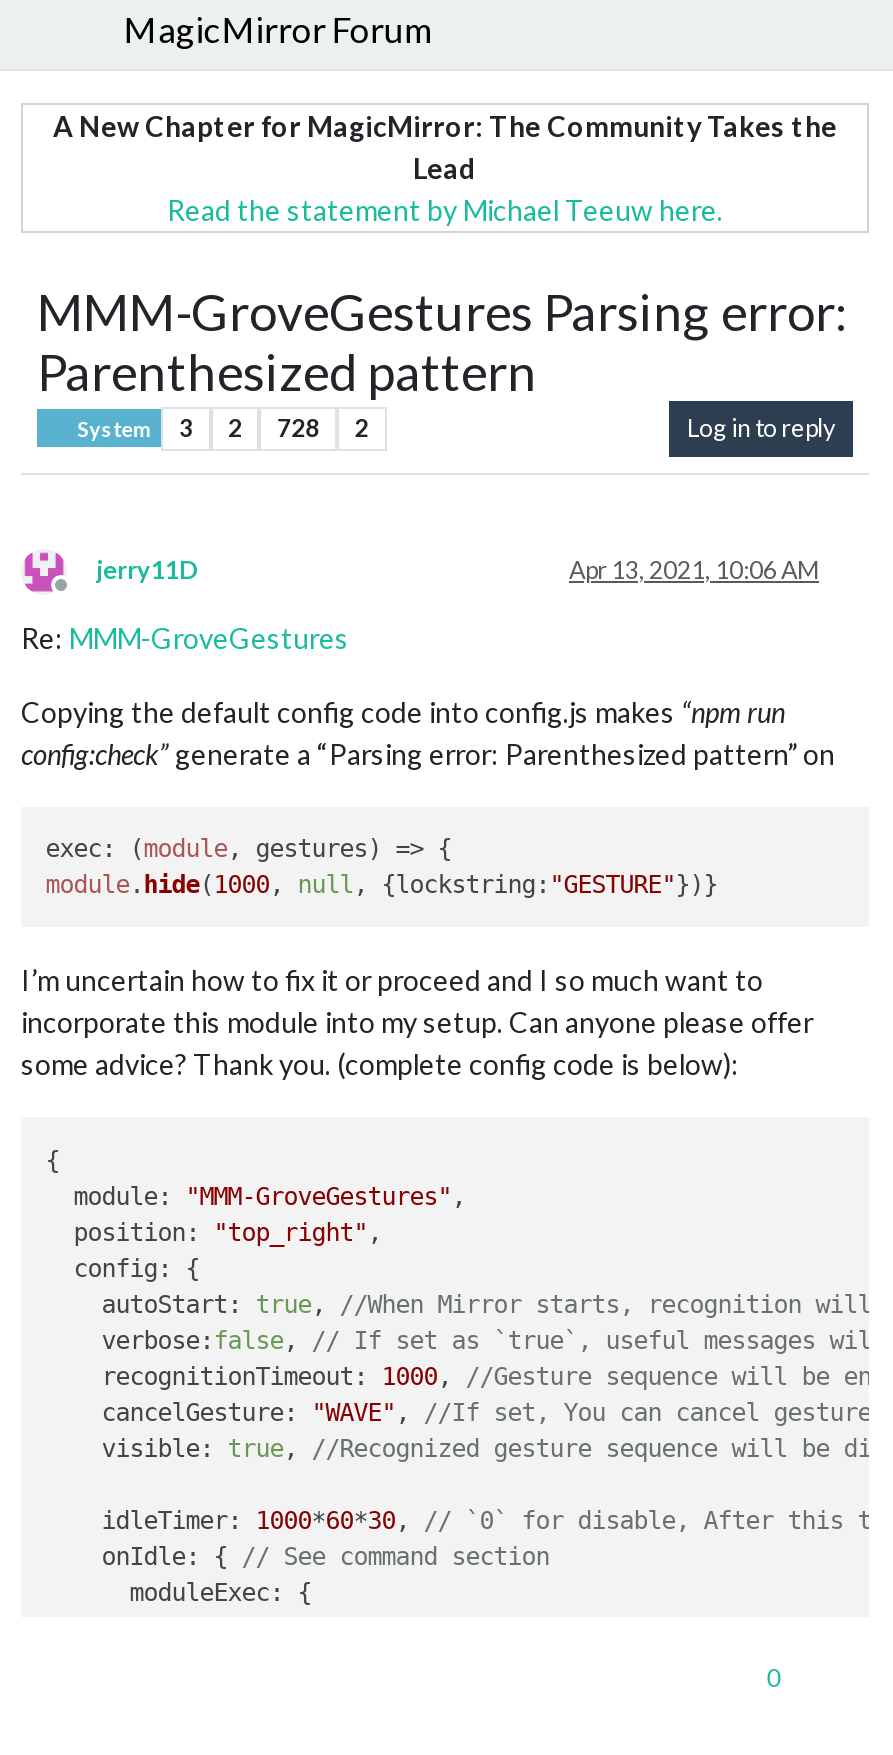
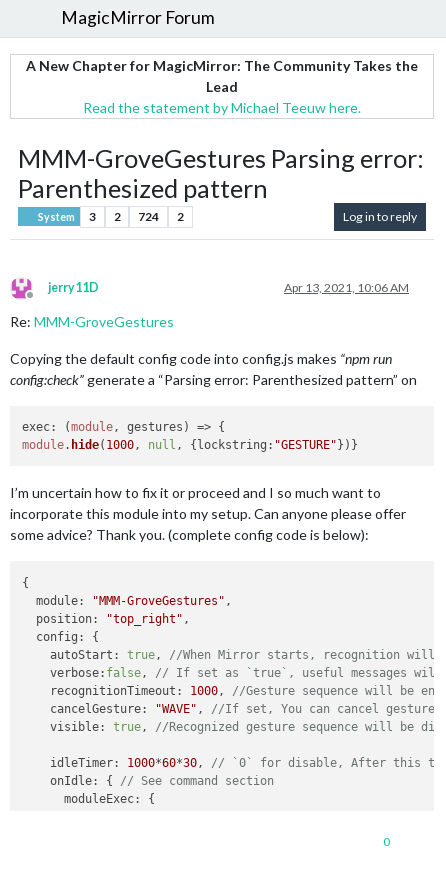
[73,413,368,443] System 3 2 728 2 -> [36,209,184,224] System 3 2 724 2

